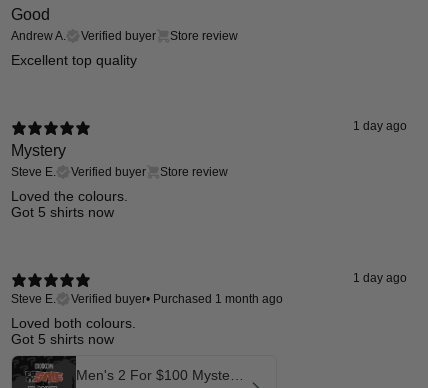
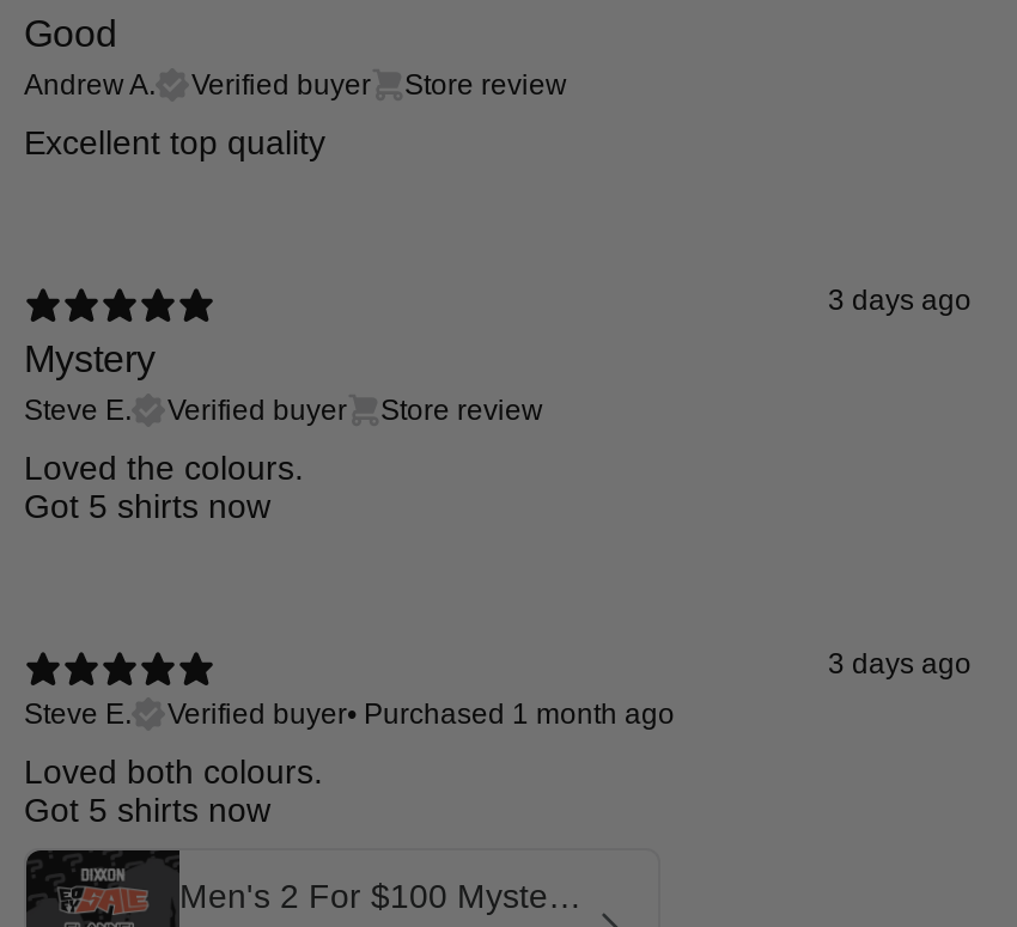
[353,119,407,133] 1 day ago -> [828,285,972,318] 3 days ago
[353,271,407,285] 1 day ago -> [828,648,972,682] 3 days ago

